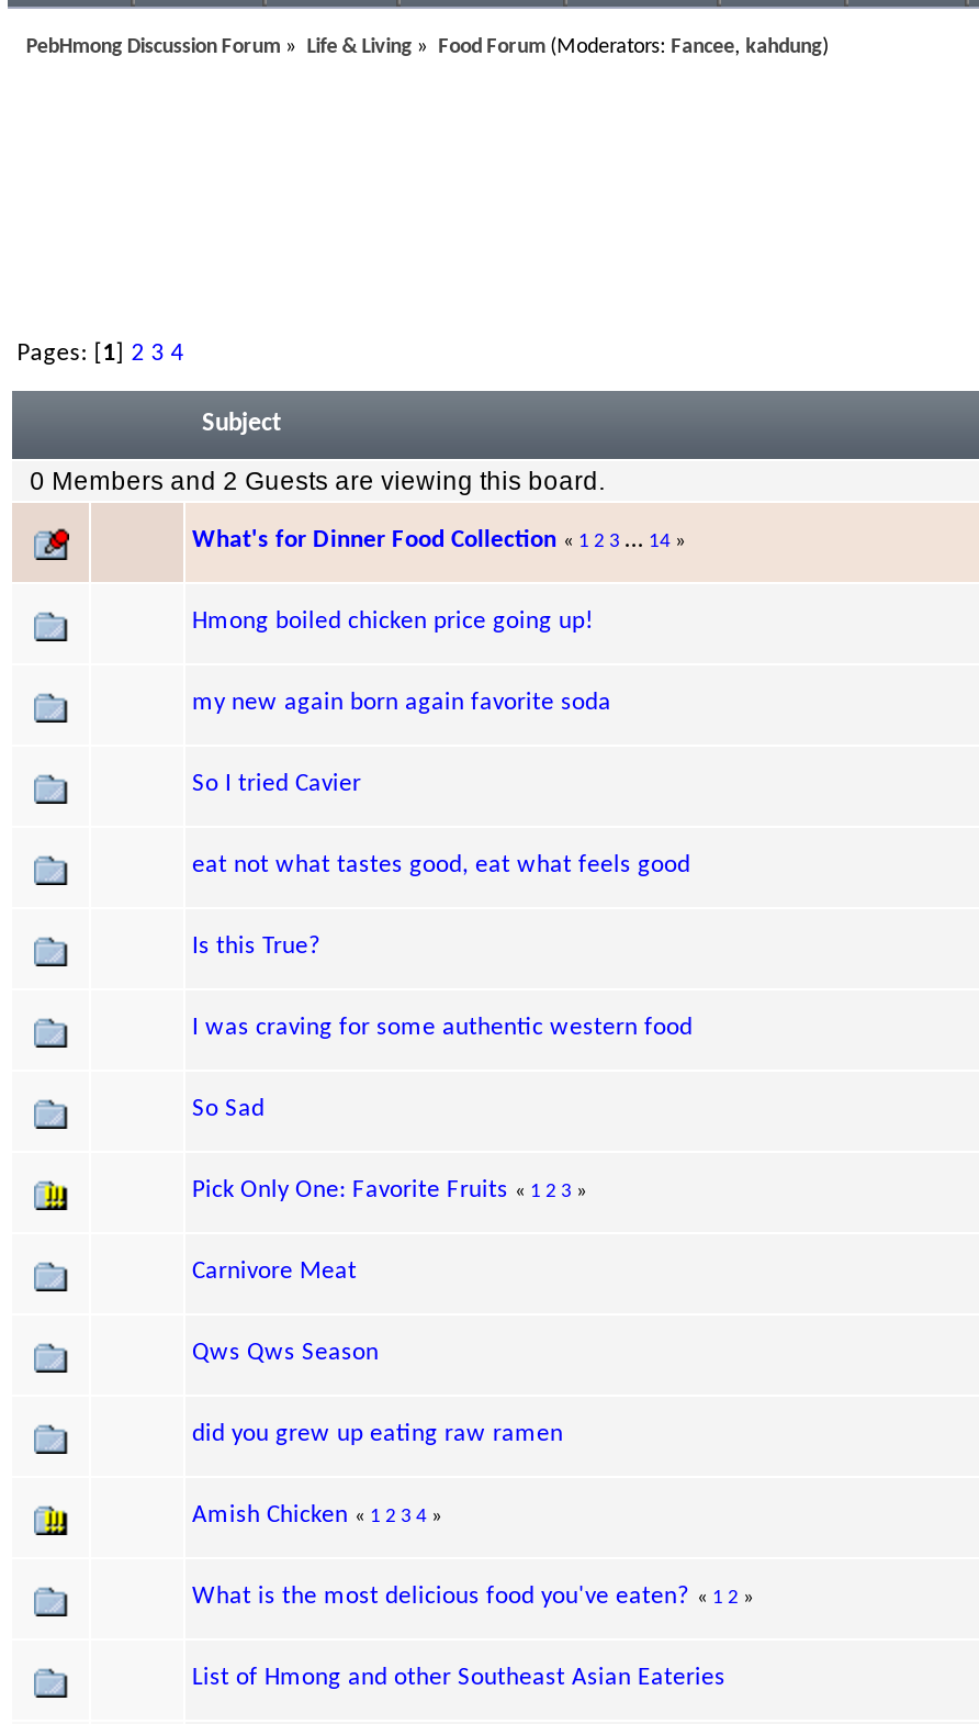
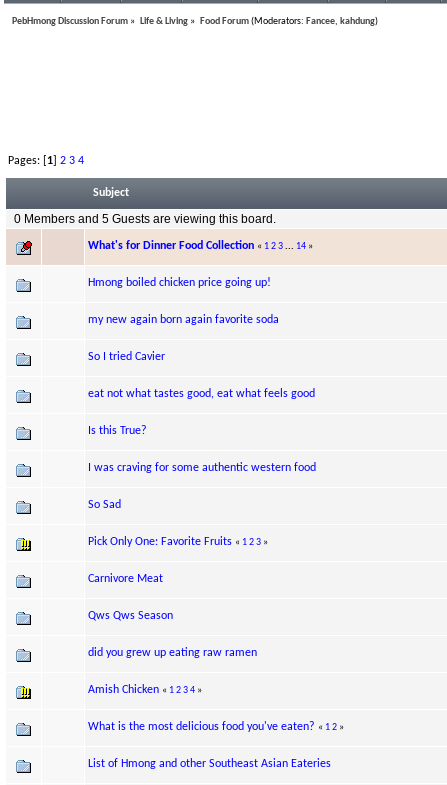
[30,467,605,493] 0 Members and 2 Guests are viewing this board. -> [14,213,276,225] 0 Members and 5 Guests are viewing this board.

